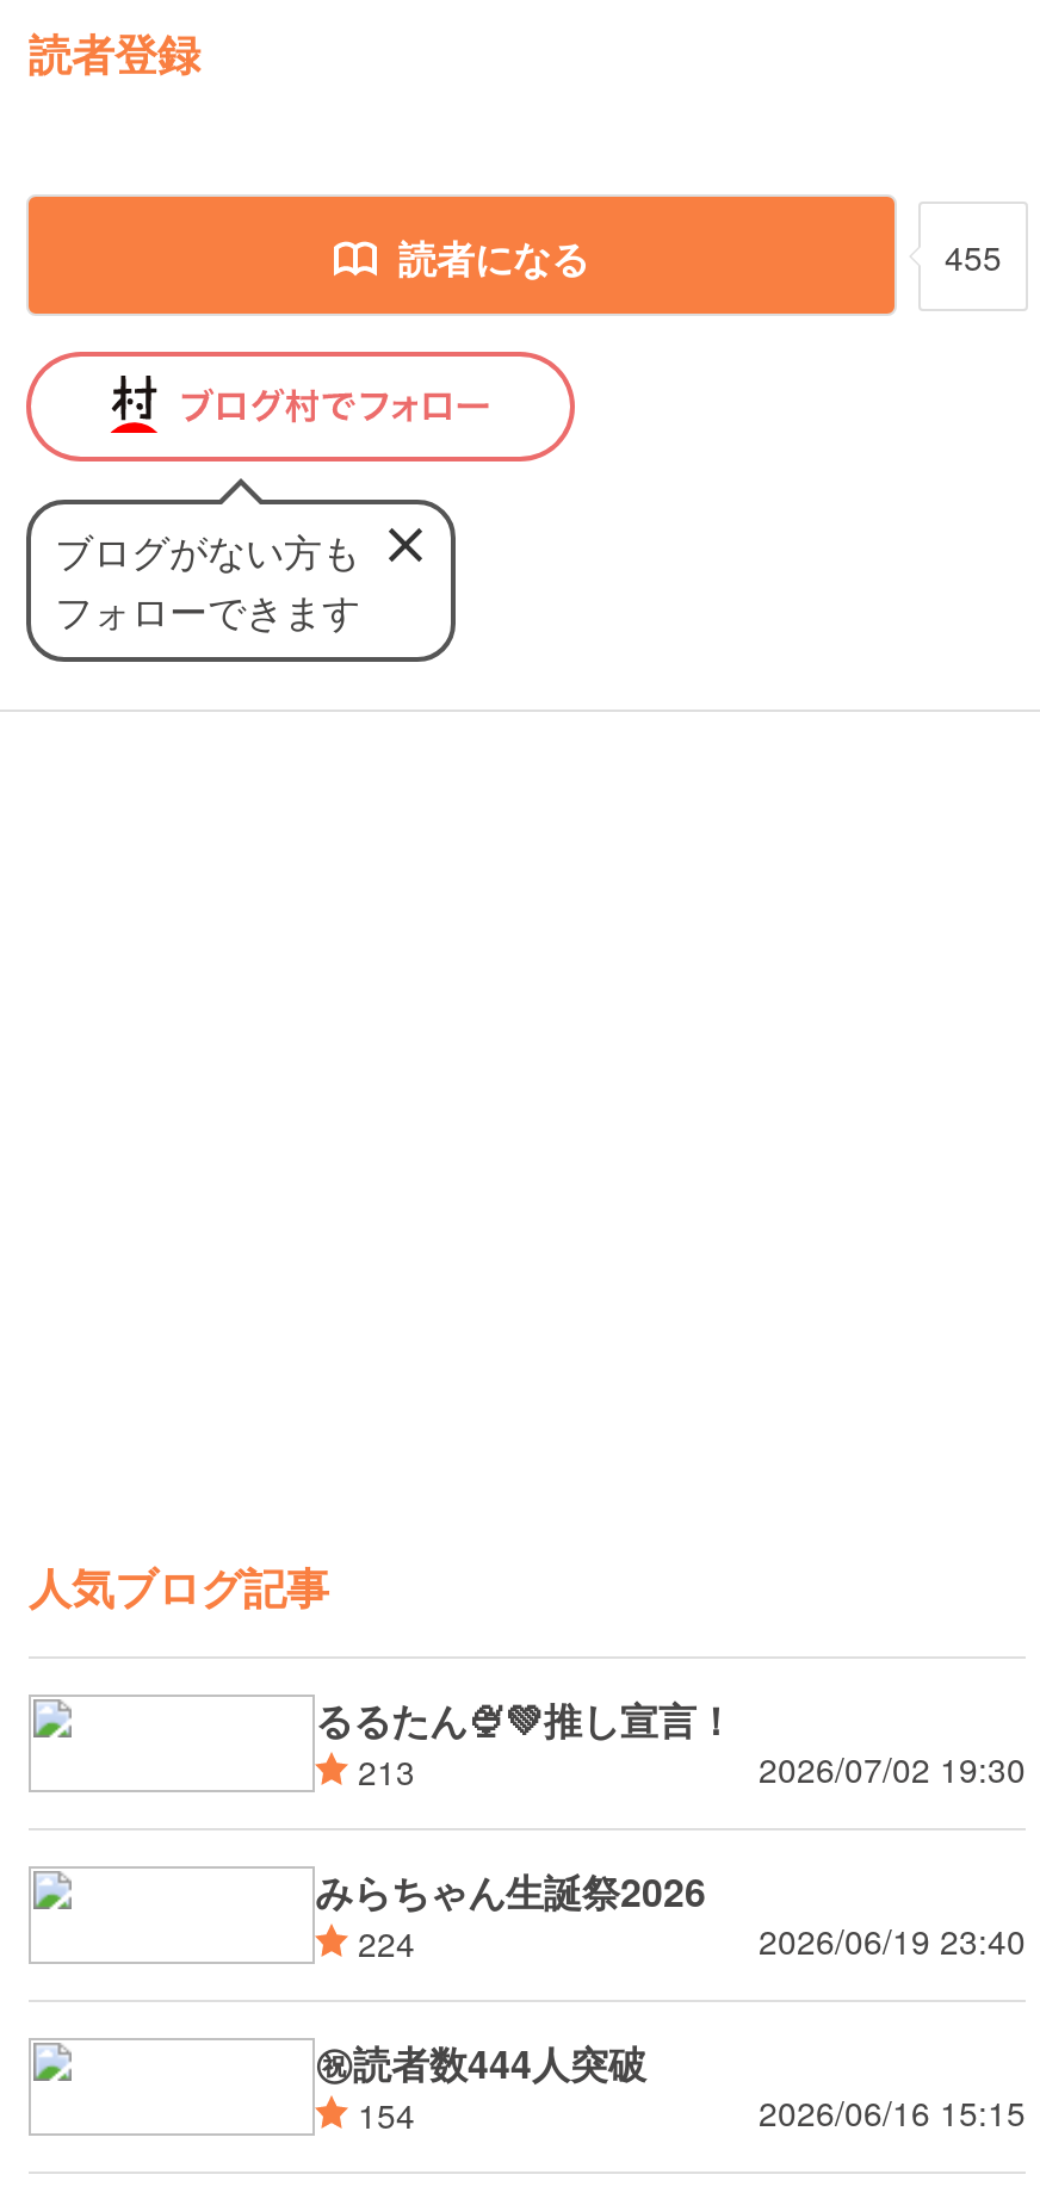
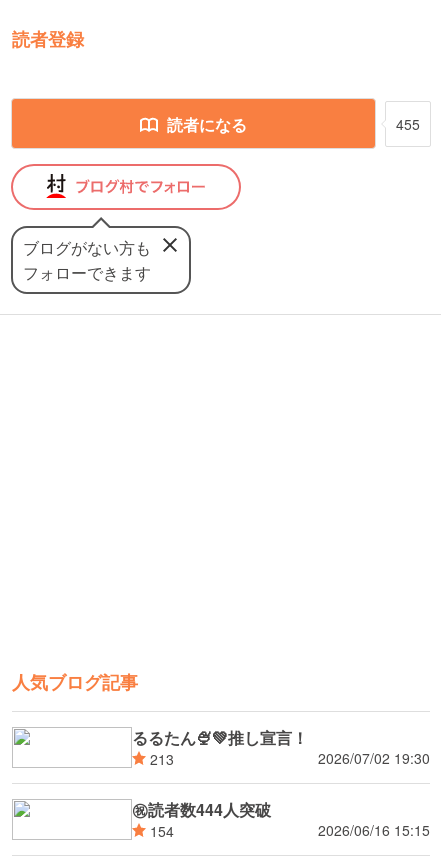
[315,1865,1026,1966] みらちゃん生誕祭2026 | 224 | 2026/06/19 23:40 -> none

